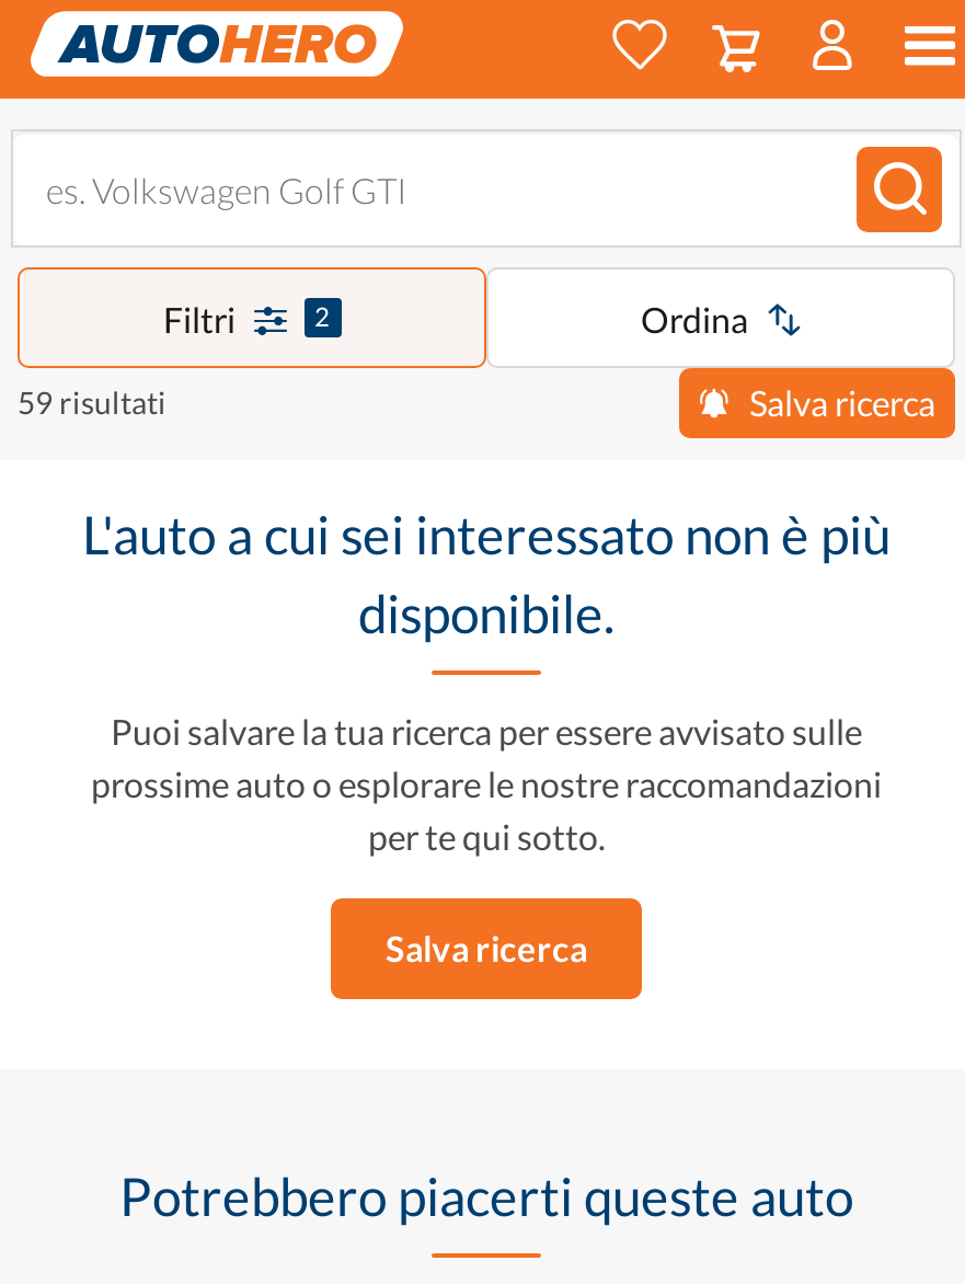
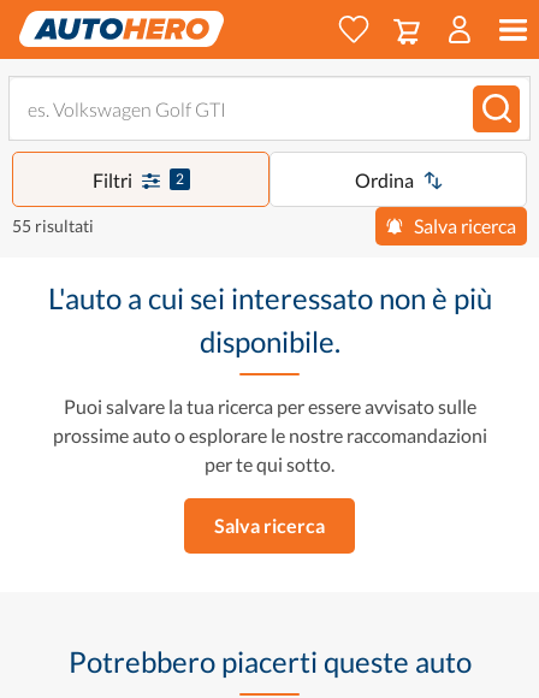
[18,383,166,421] 59 risultati -> [12,215,94,236] 55 risultati

